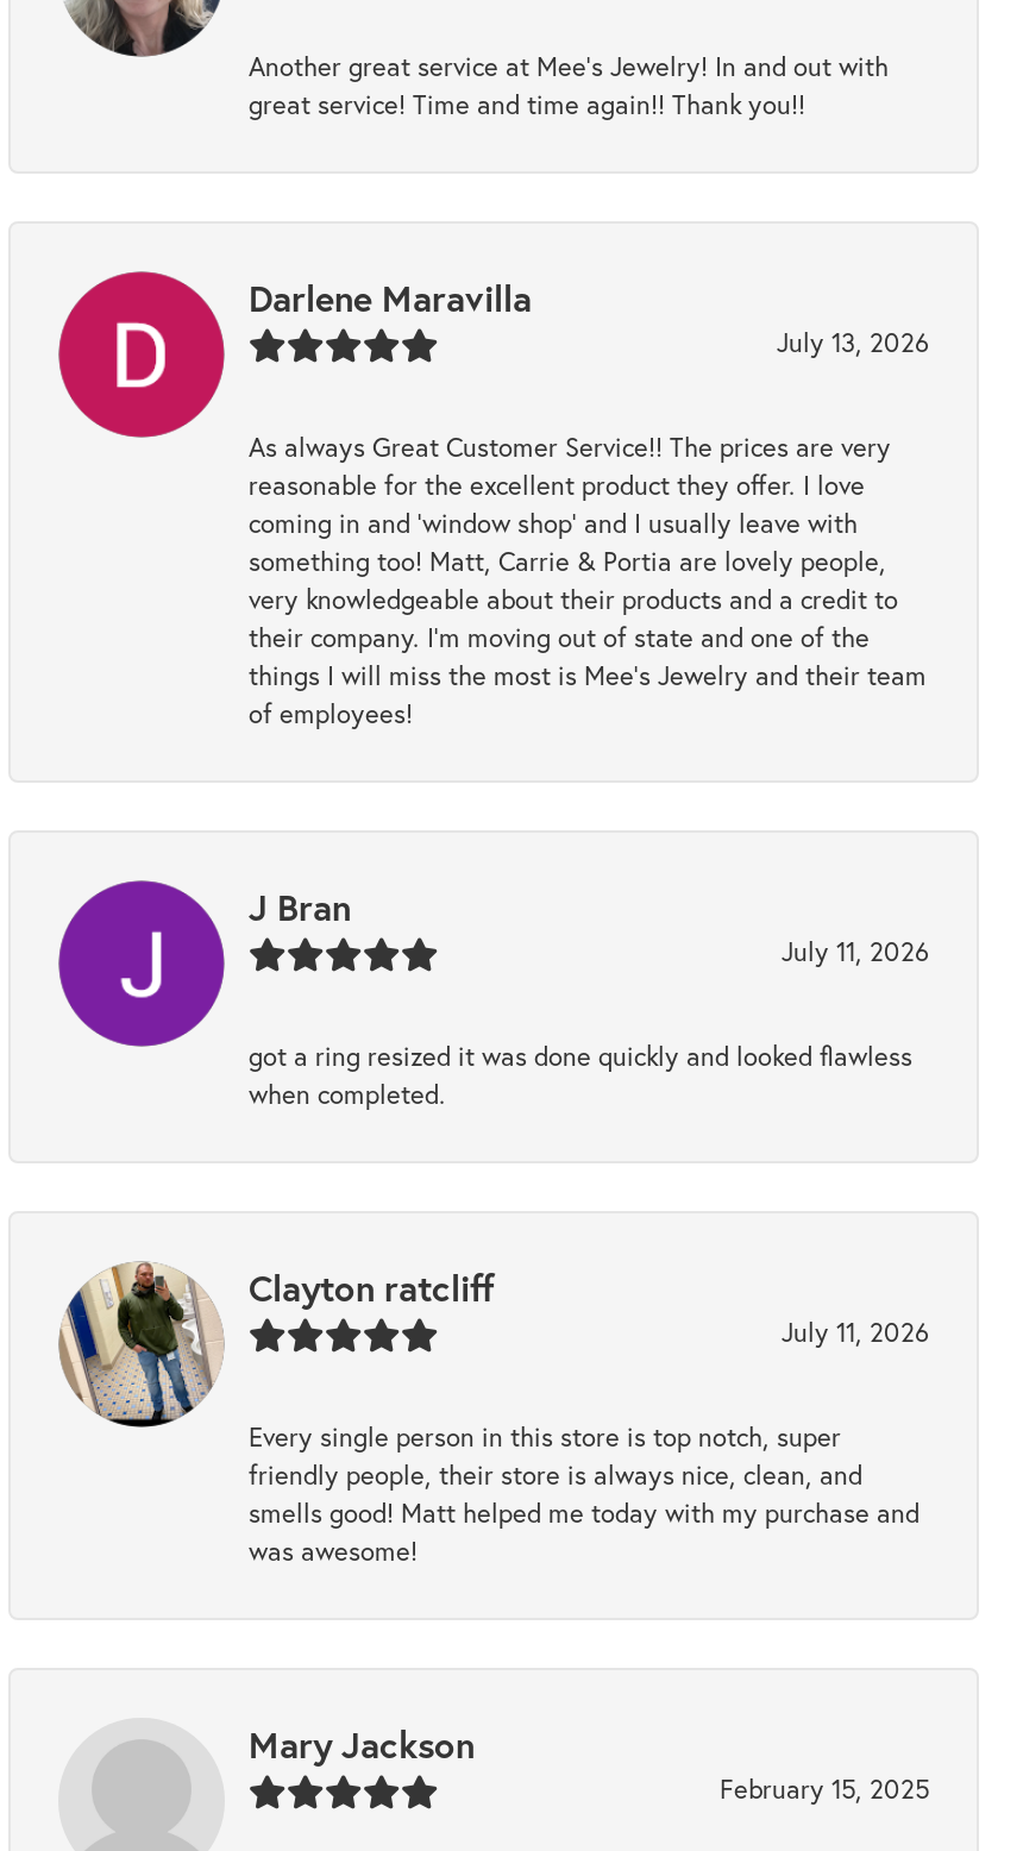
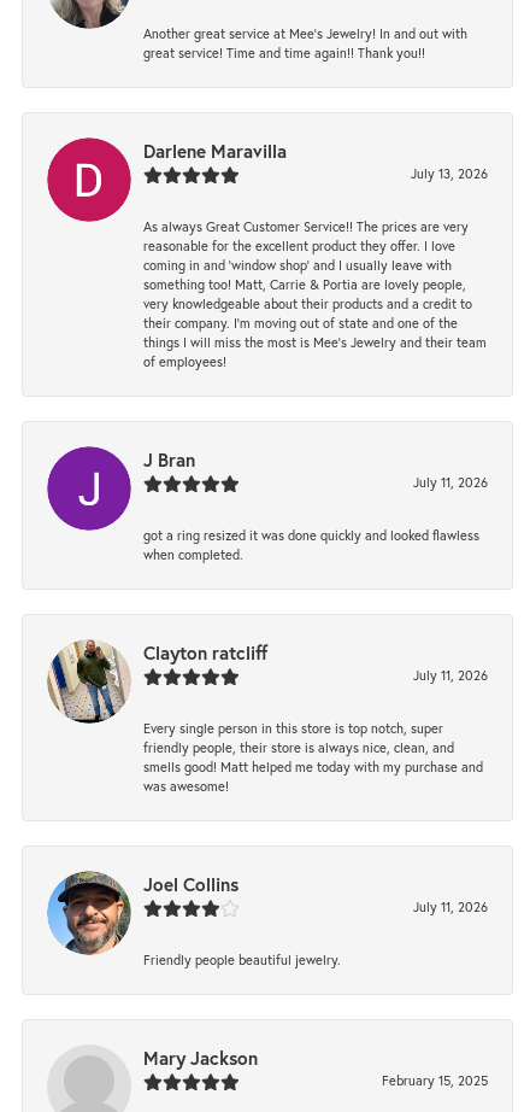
none -> [47,871,488,969] [image] | Joel Collins | July 11, 2026 | Friendly people beautiful jewelry.

